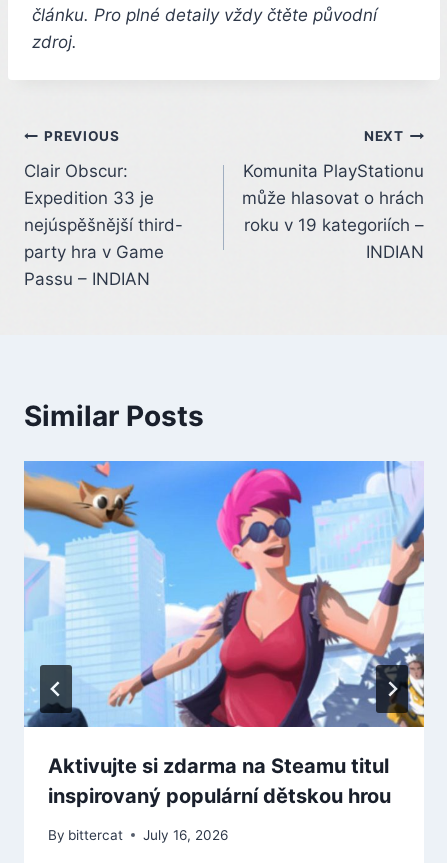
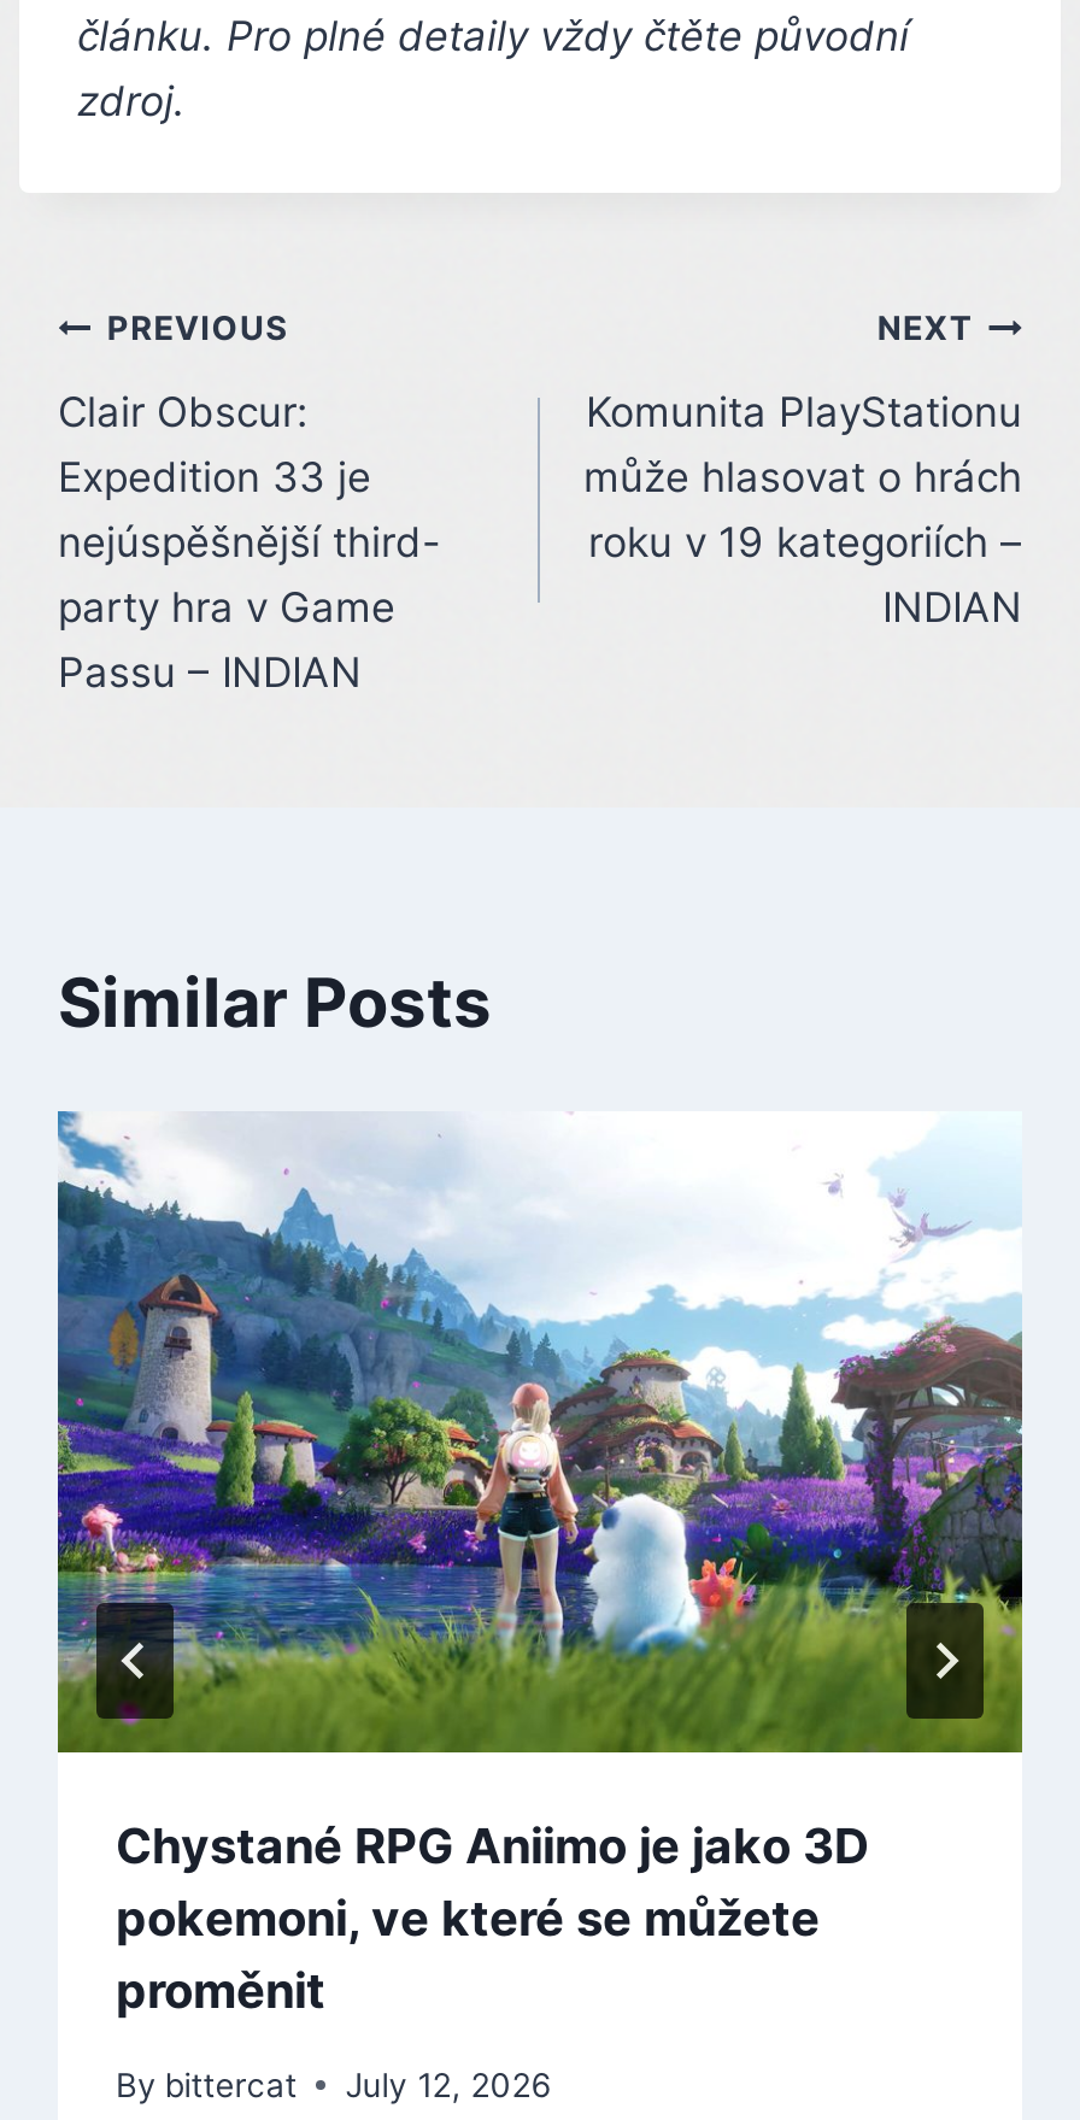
[23,460,425,808] [image] | Aktivujte si zdarma na Steamu titul | inspirovaný populární dětskou hrou -> [55,1111,1025,2020] [image] | Chystané RPG Aniimo je jako 3D | pokemoni, ve které se můžete | proměnit
[48,827,228,843] By bittercat July 16, 2026 -> [116,2065,550,2104] By bittercat July 12, 2026

